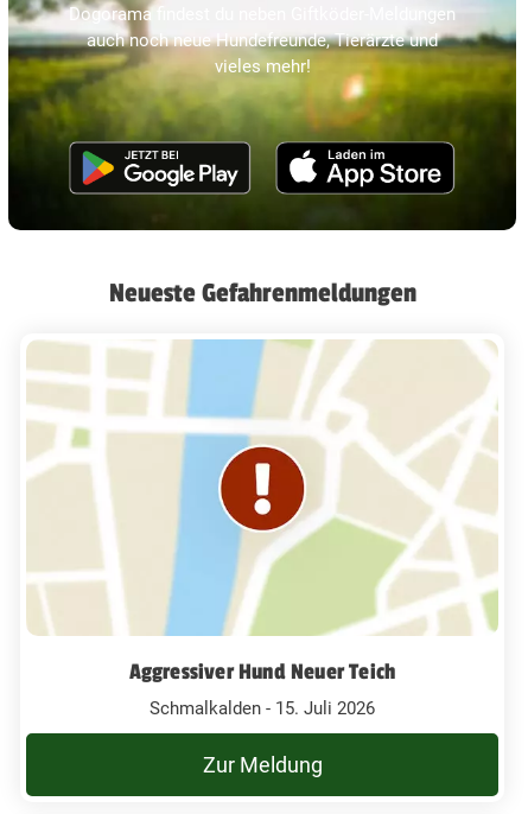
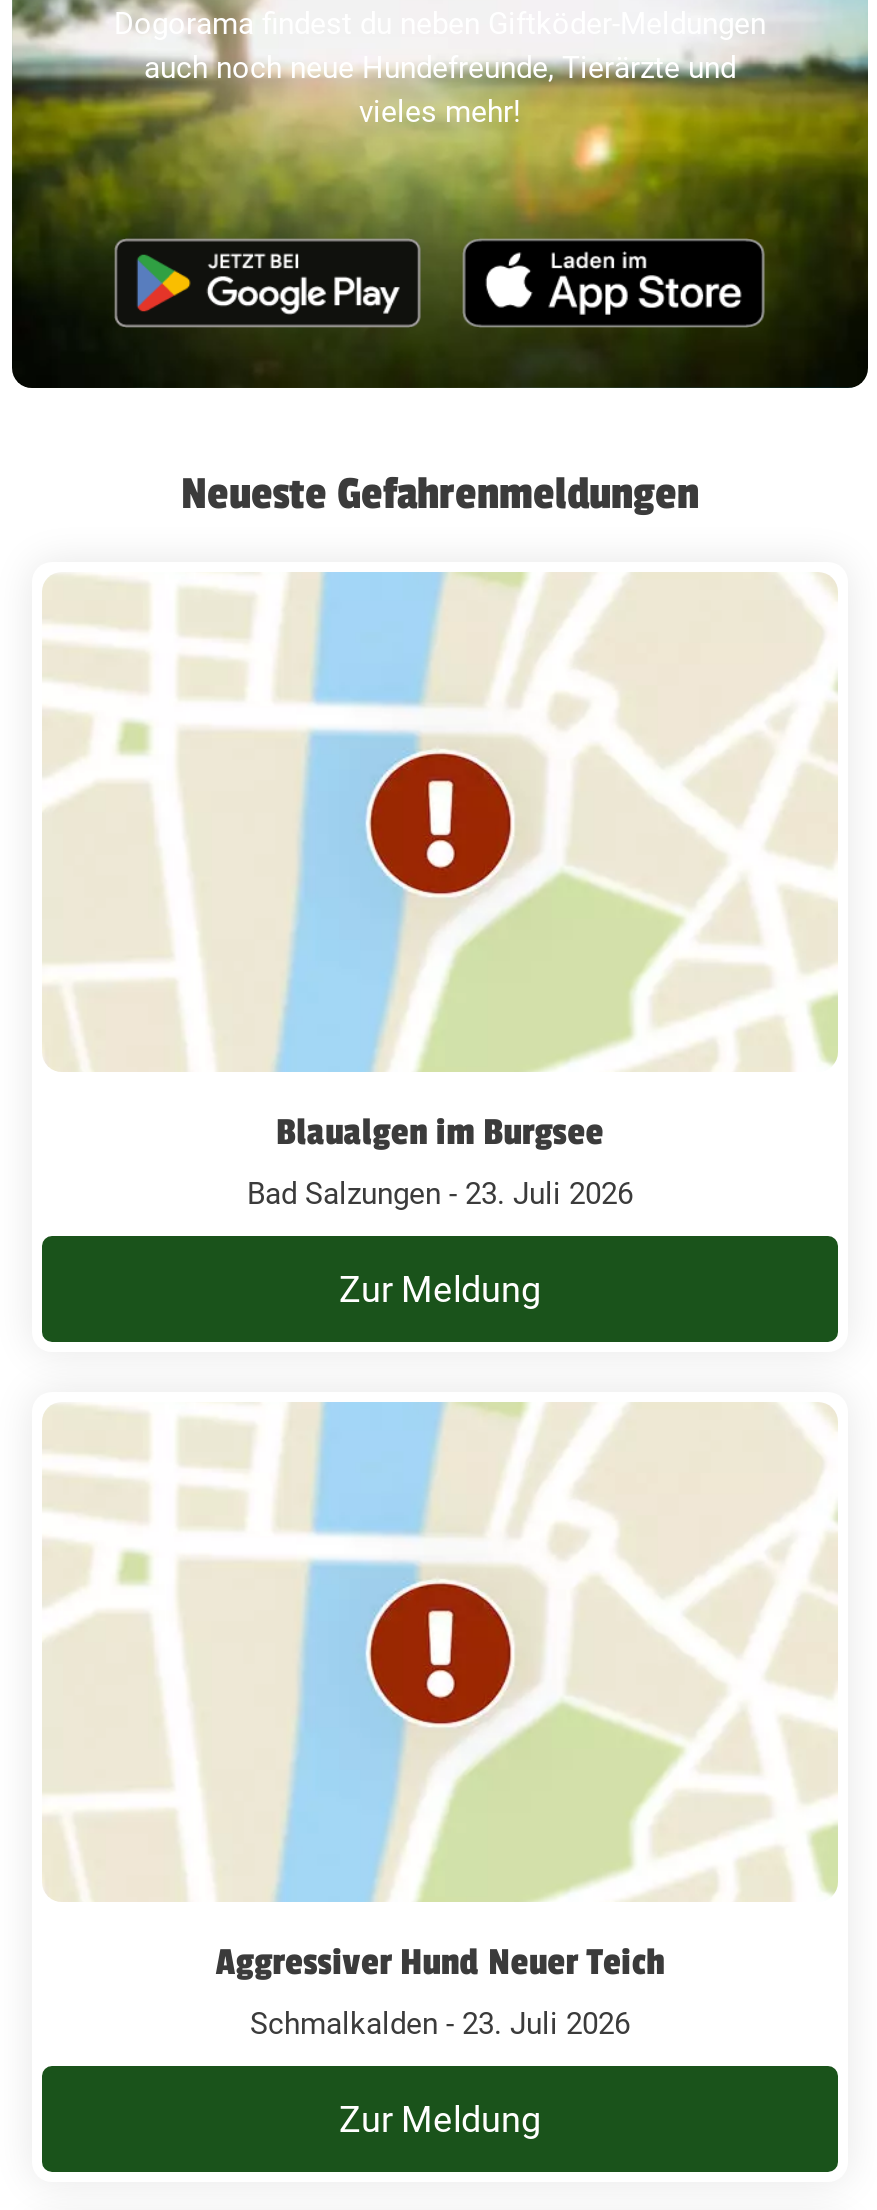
none -> [247,1110,633,1310] Blaualgen im Burgsee | Bad Salzungen - 23. Juli 2026 | Zur Meldung
[150,698,375,719] Schmalkalden - 15. Juli 2026 -> [250,2006,630,2042] Schmalkalden - 23. Juli 2026

